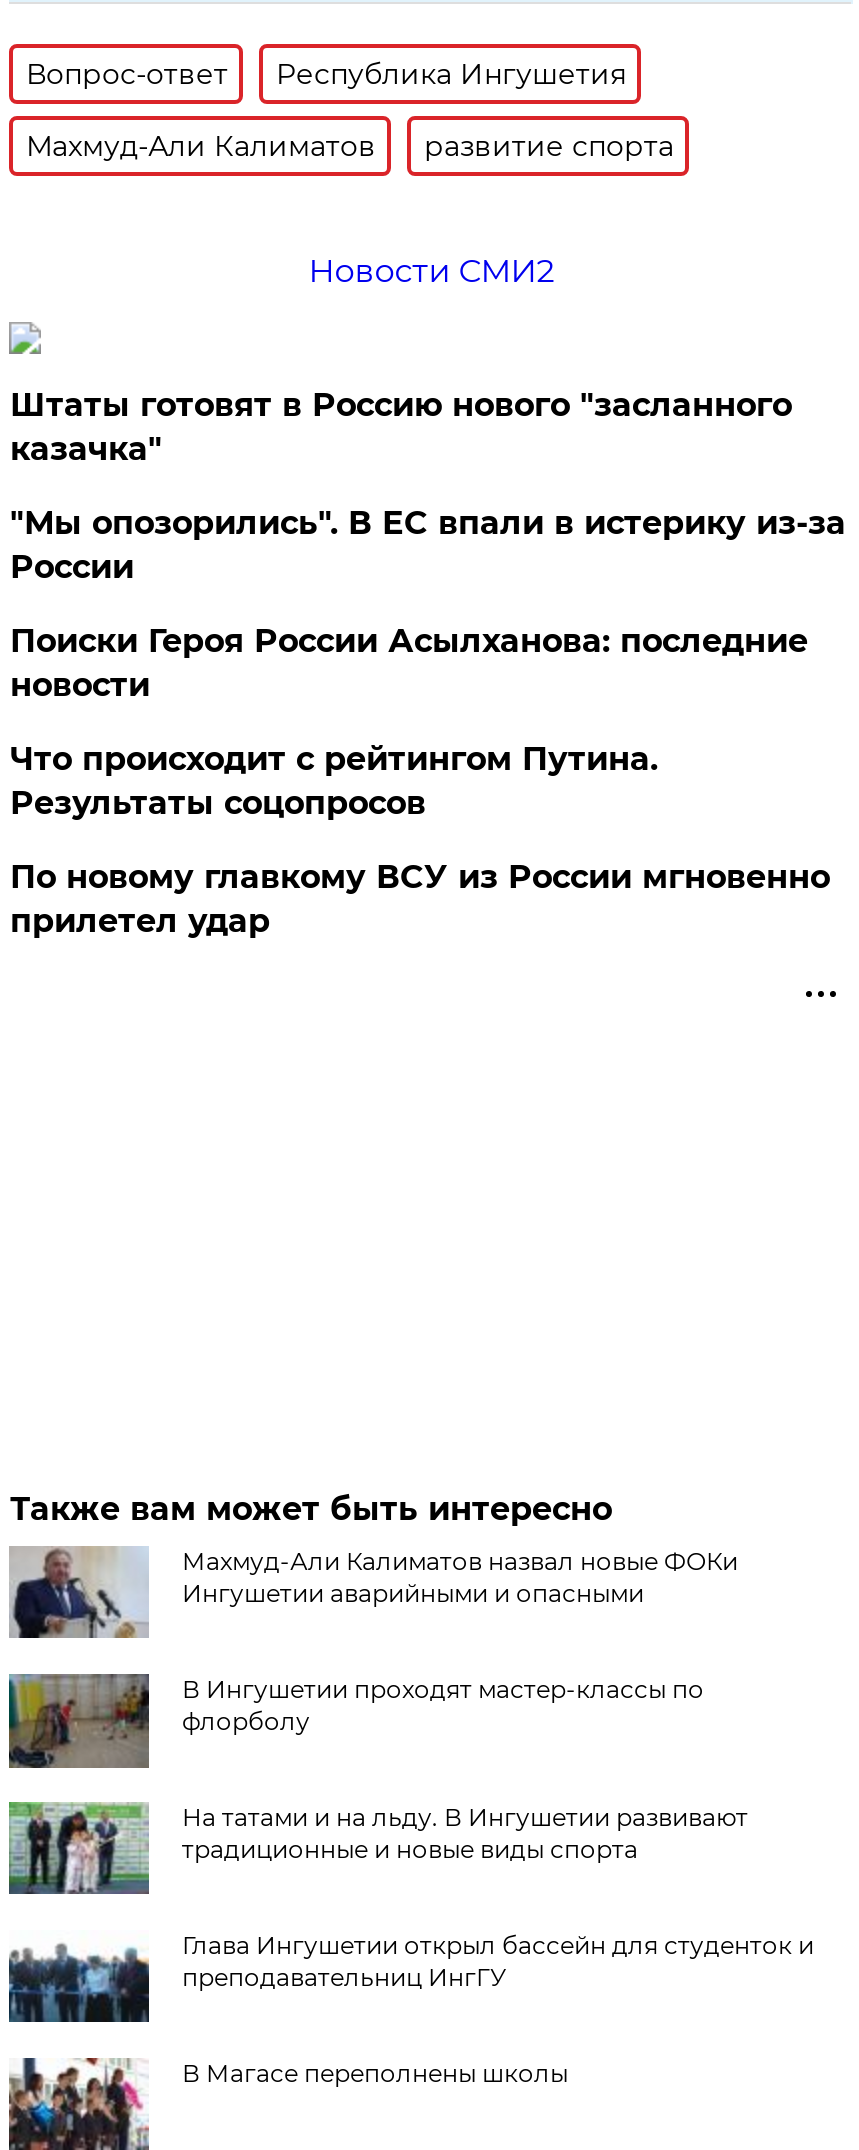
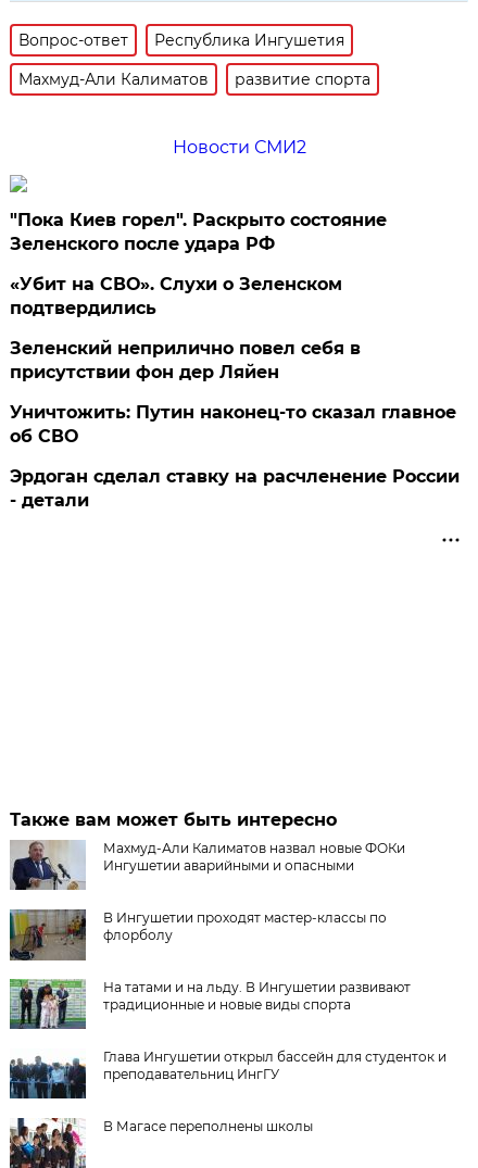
[10,386,792,468] Штаты готовят в Россию нового "засланного | казачка" -> [10,210,387,254] "Пока Киев горел". Раскрыто состояние | Зеленского после удара РФ
[10,504,846,586] "Мы опозорились". В ЕС впали в истерику из-за | России -> [10,274,343,318] «Убит на СВО». Слухи о Зеленском | подтвердились
[10,622,808,704] Поиски Героя России Асылханова: последние | новости -> [10,338,361,382] Зеленский неприлично повел cебя в | присутствии фон дер Ляйен
[10,740,658,822] Что происходит с рейтингом Путина. | Результаты соцопросов -> [10,402,457,447] Уничтожить: Путин наконец-то сказал главное | об СВО
[10,858,830,940] По новому главкому ВСУ из России мгновенно | прилетел удар -> [10,466,460,511] Эрдоган сделал ставку на расчленение России | - детали

